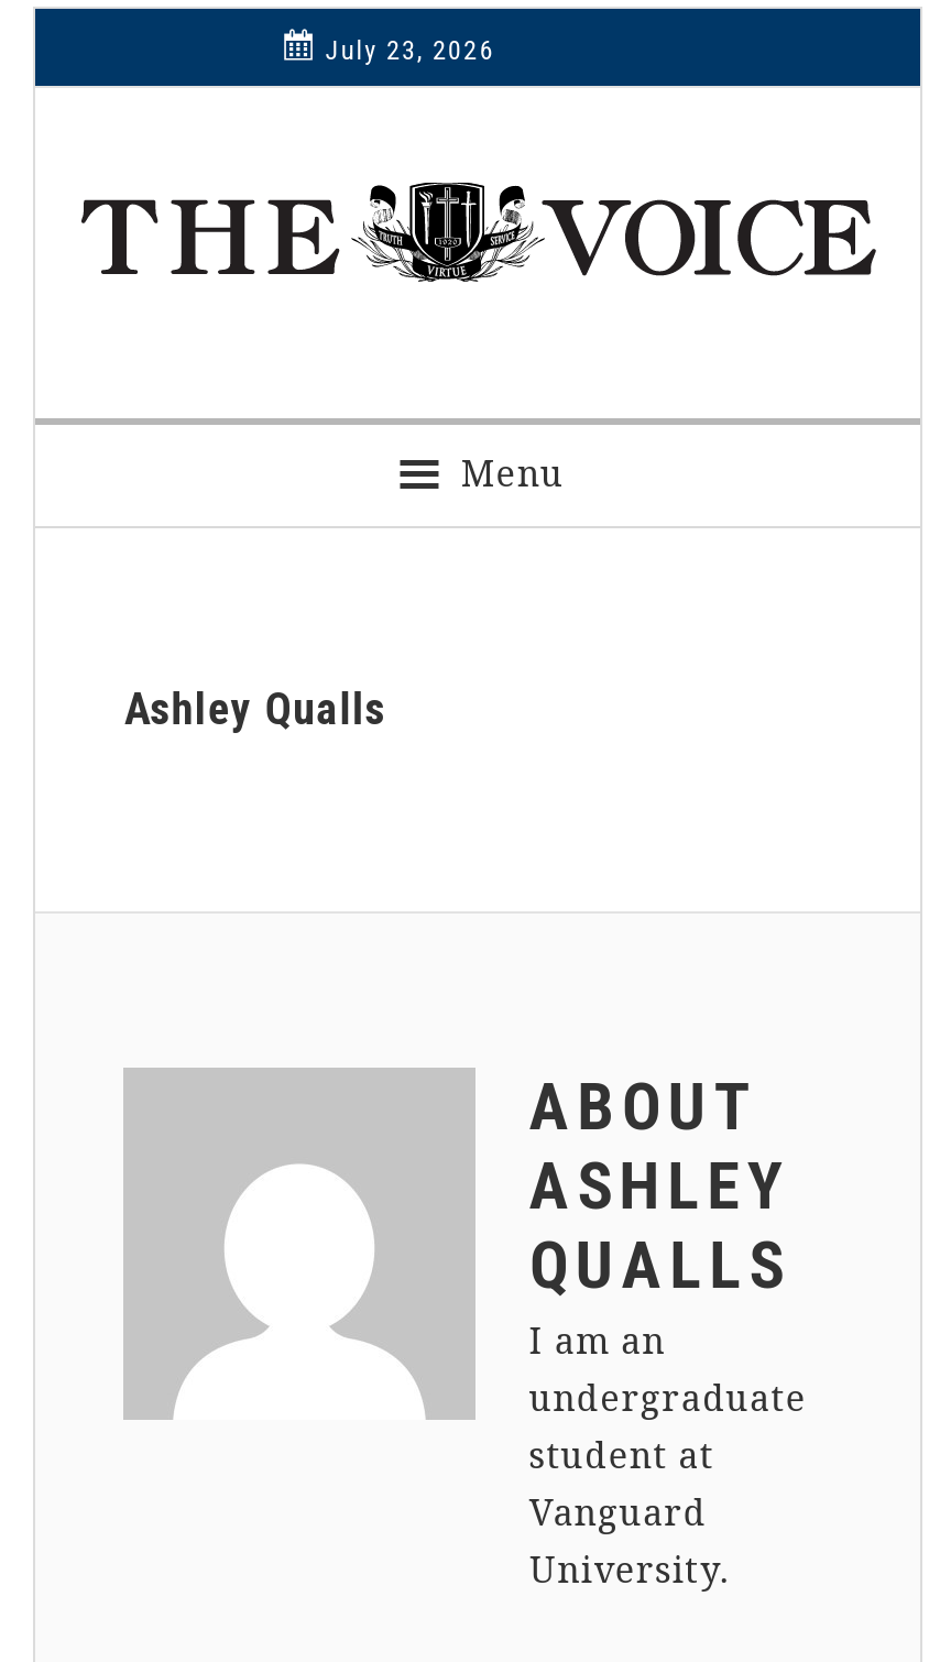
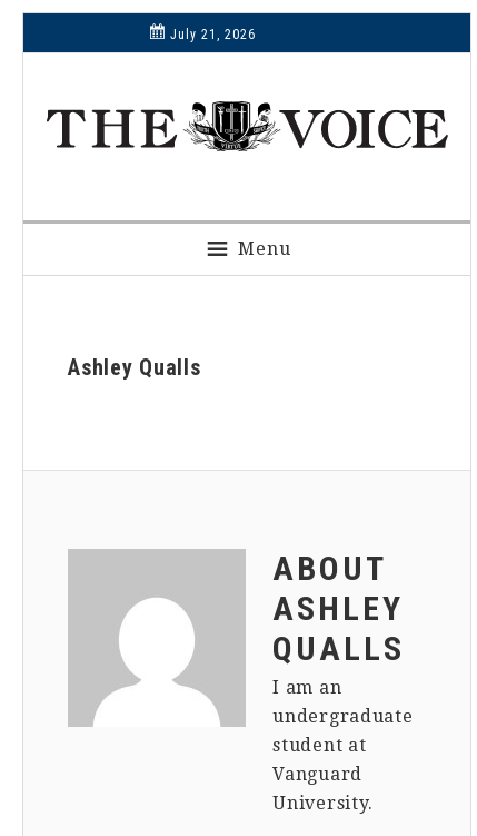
[325,36,494,67] July 23, 2026 -> [170,27,255,43] July 21, 2026

